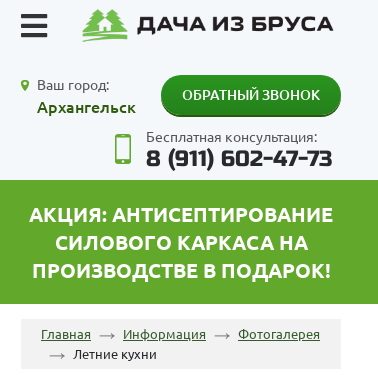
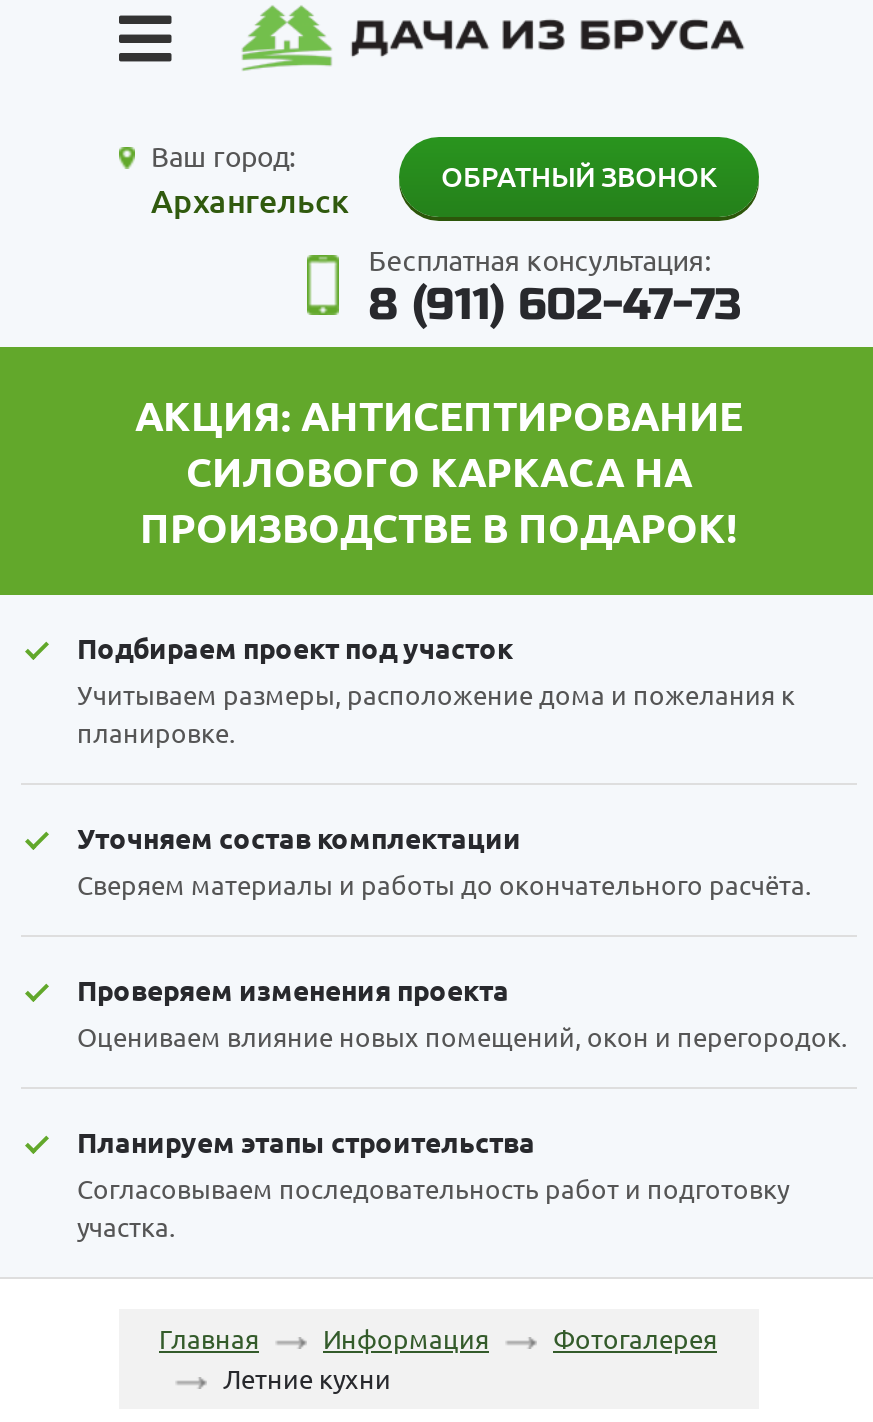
none -> [77,629,847,1243] Подбираем проект под участок | Учитываем размеры, расположение дома и пожелания к | планировке. | Уточняем состав комплектации | Сверяем материалы и работы до окончательного расчёта. | Проверяем изменения проекта | Оцениваем влияние новых помещений, окон и перегородок. | Планируем этапы строительства | Согласовываем последовательность работ и подготовку | участка.

